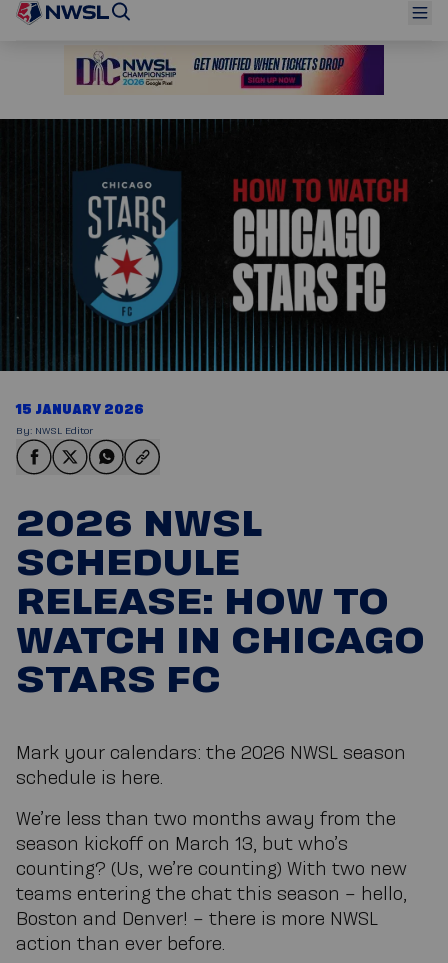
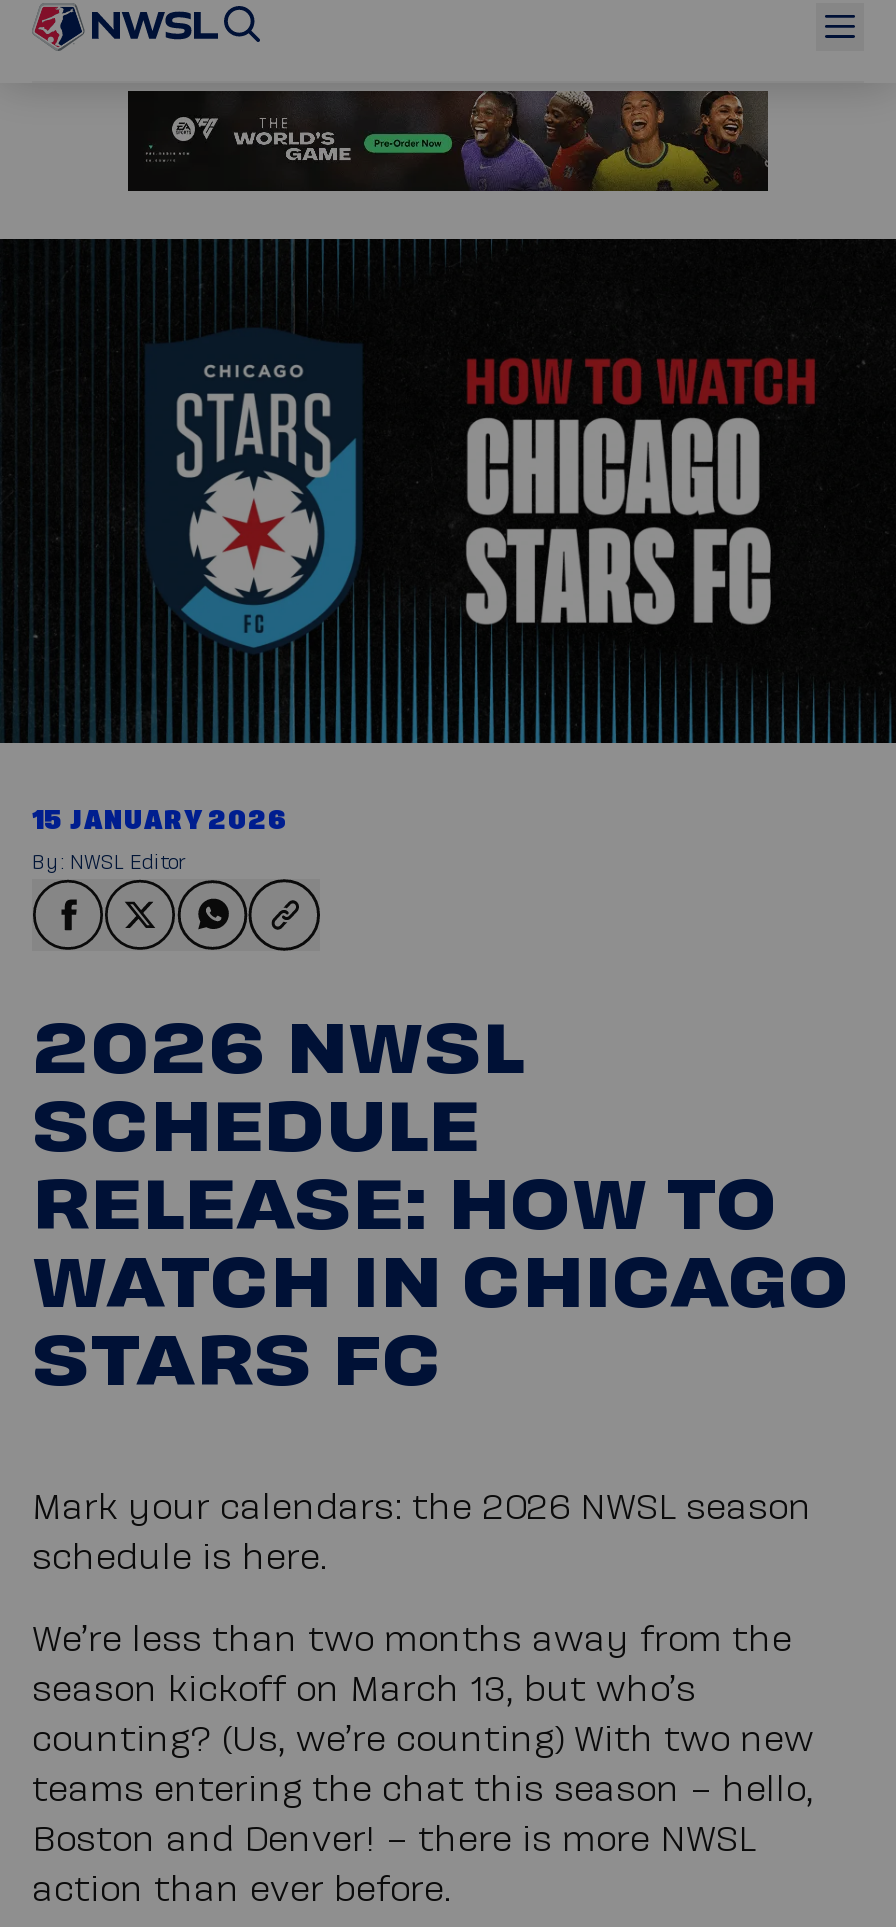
[64,44,384,96] [image] -> [126,89,768,193] [image]

